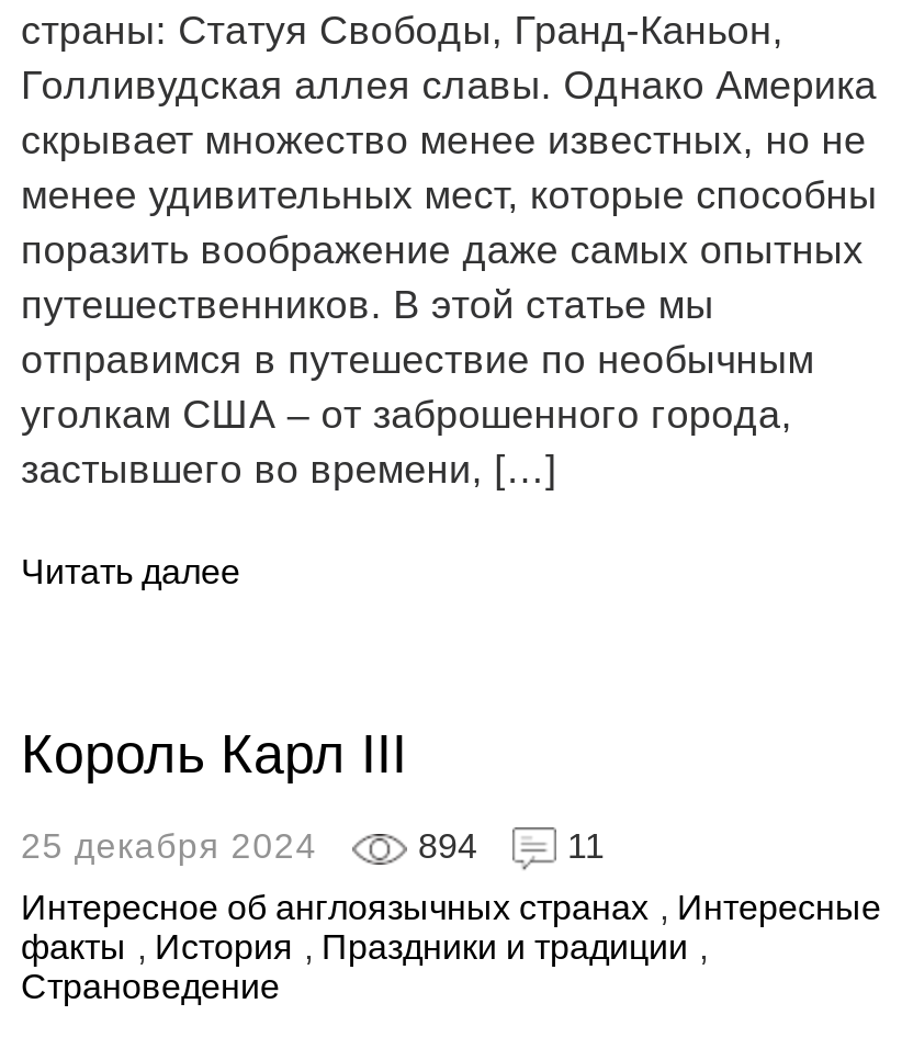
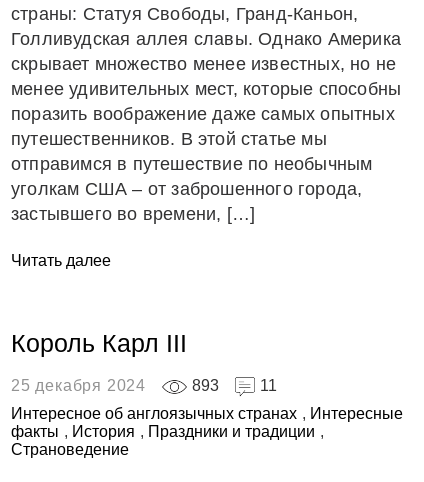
[418,827,477,865] 894 -> [192,377,219,394] 893

